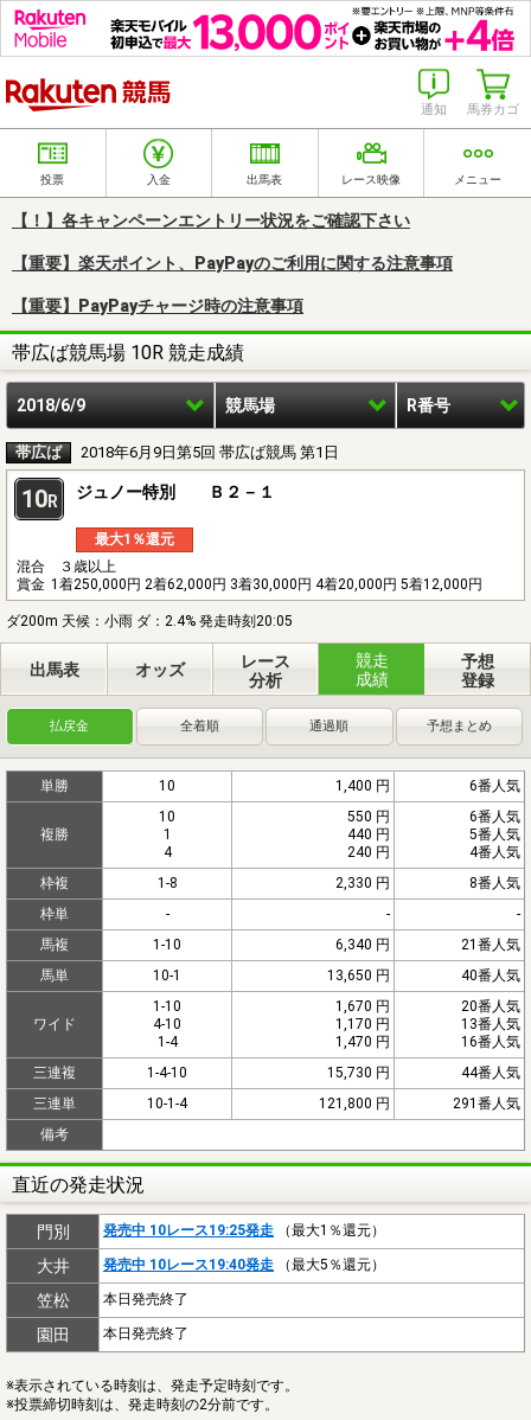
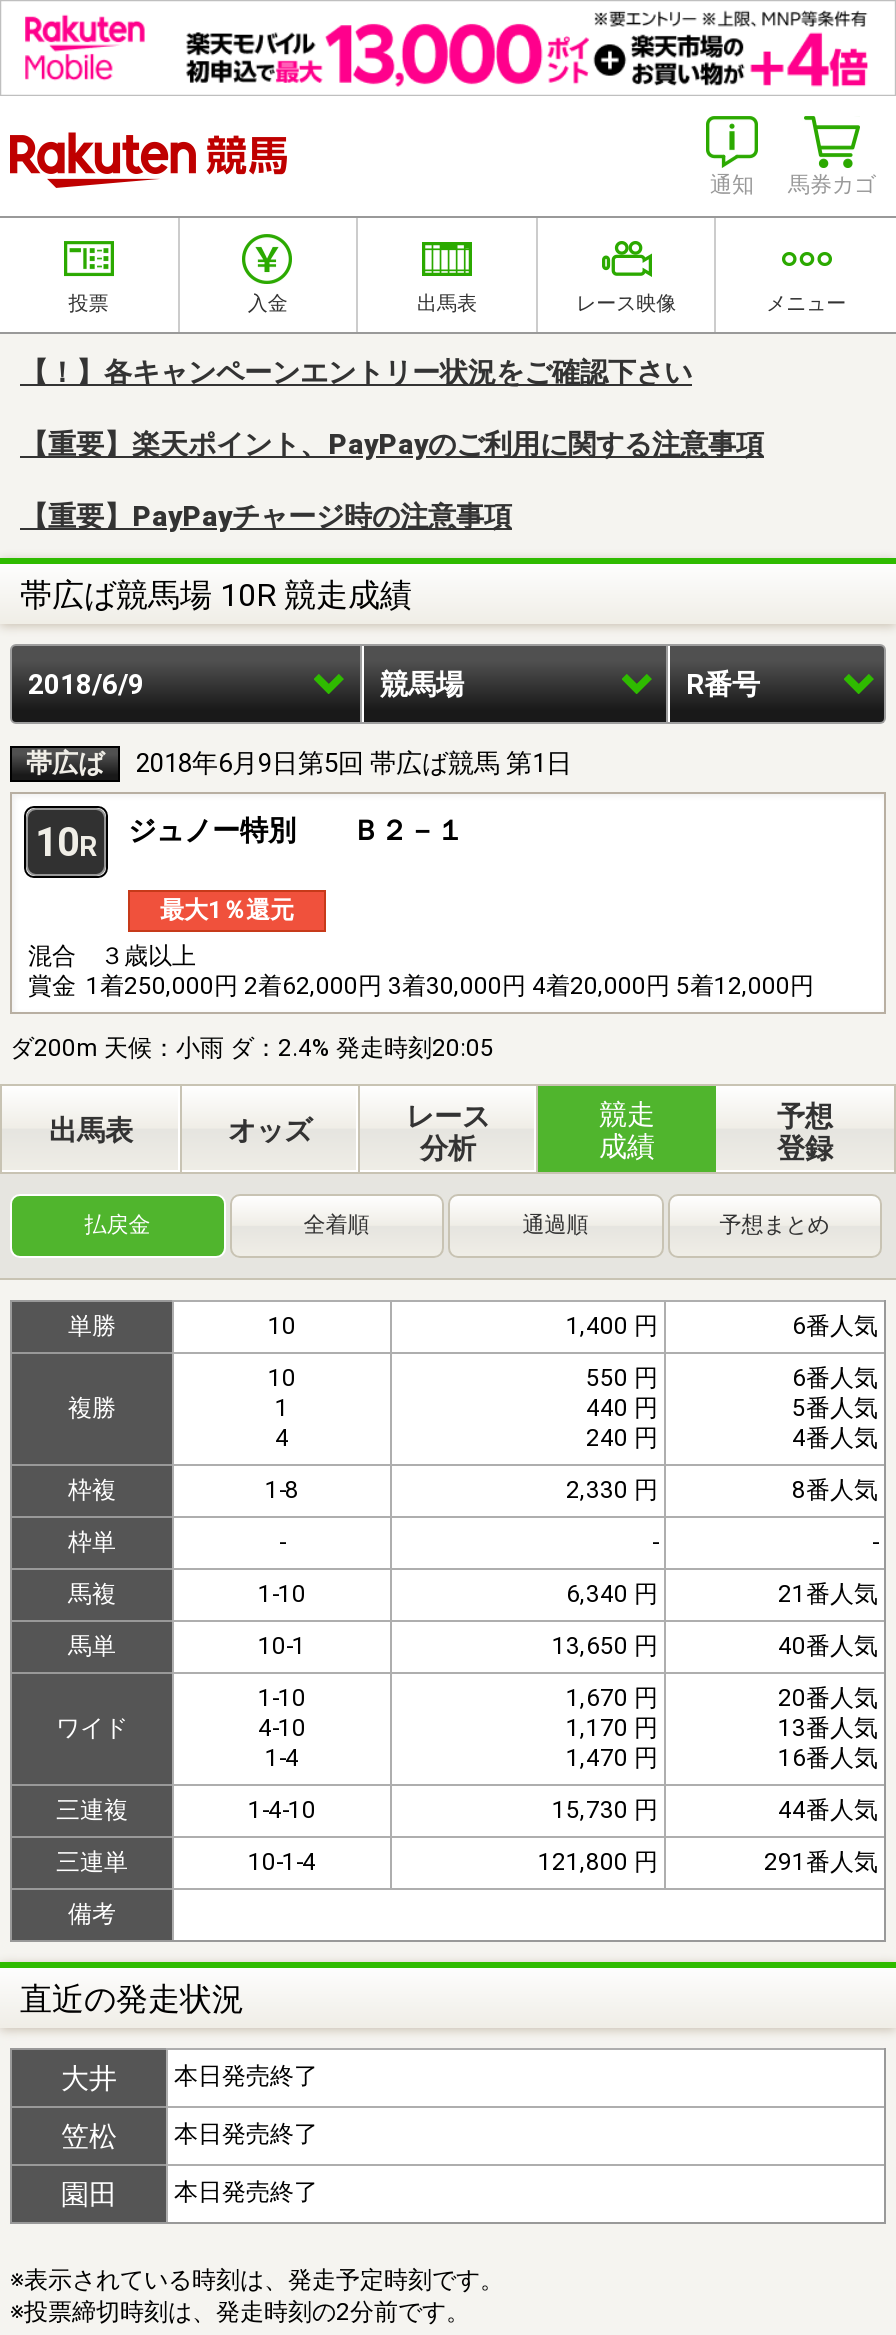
[36,1222,385,1241] 門別 | 発売中 10レース19:25発走（最大1％還元） -> none
[103,1256,385,1273] 発売中 10レース19:40発走（最大5％還元） -> [174,2062,318,2090] 本日発売終了

